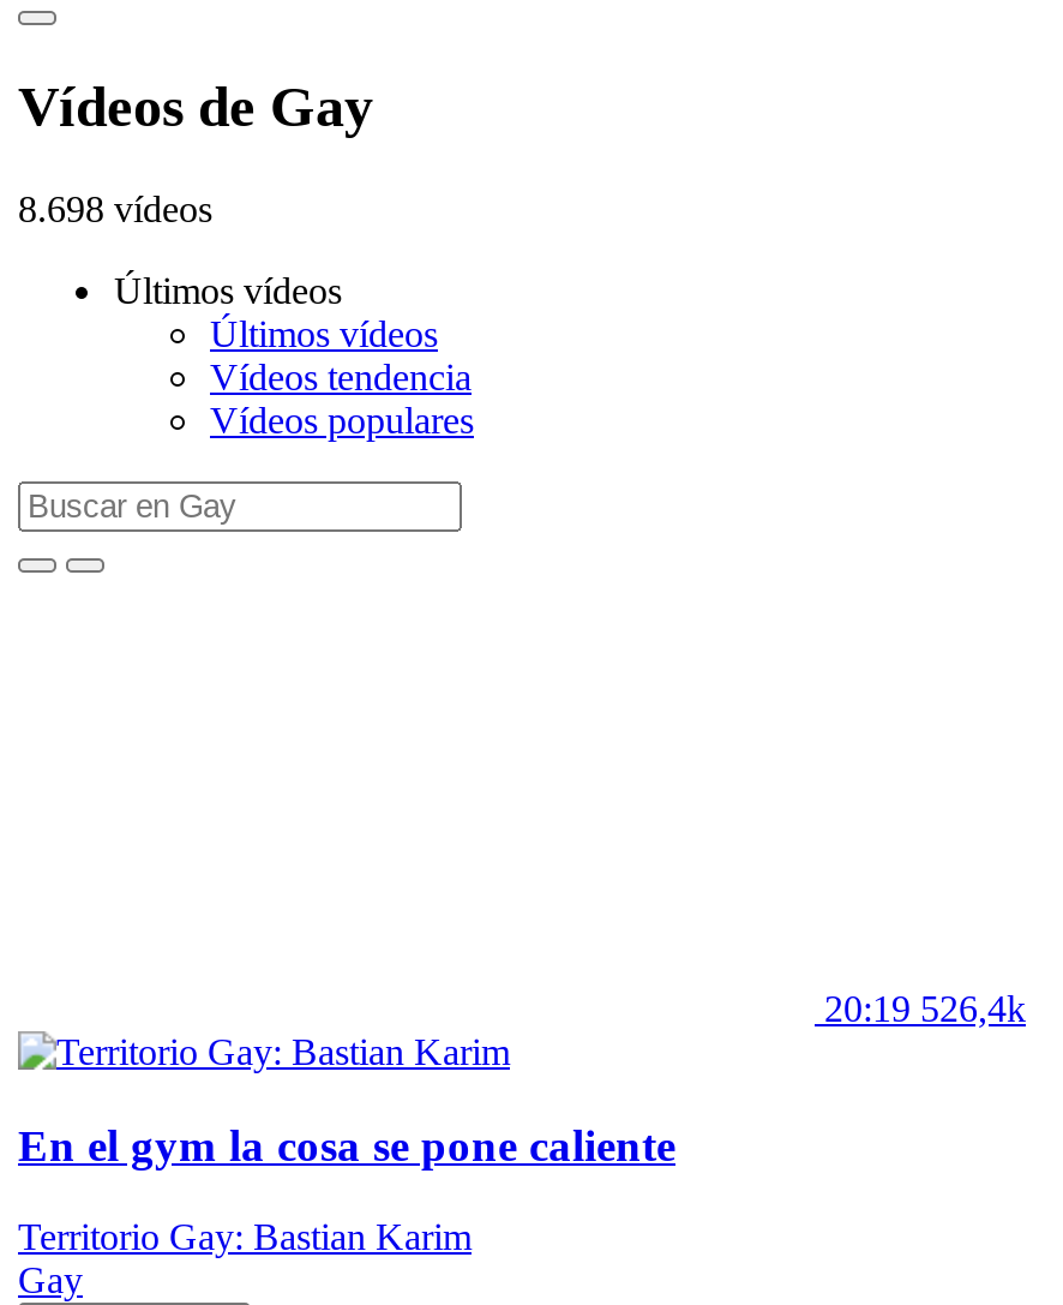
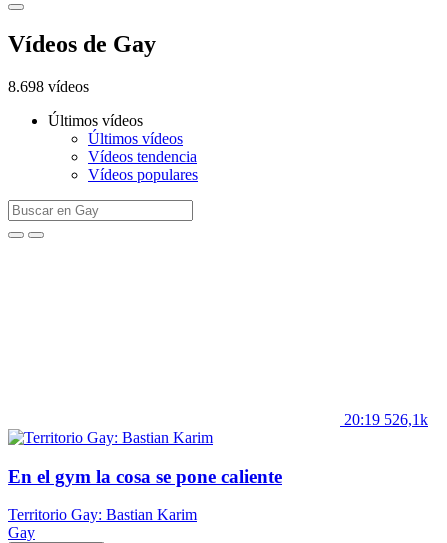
[824,988,1026,1028] 20:19 526,4k -> [344,411,428,428] 20:19 526,1k

